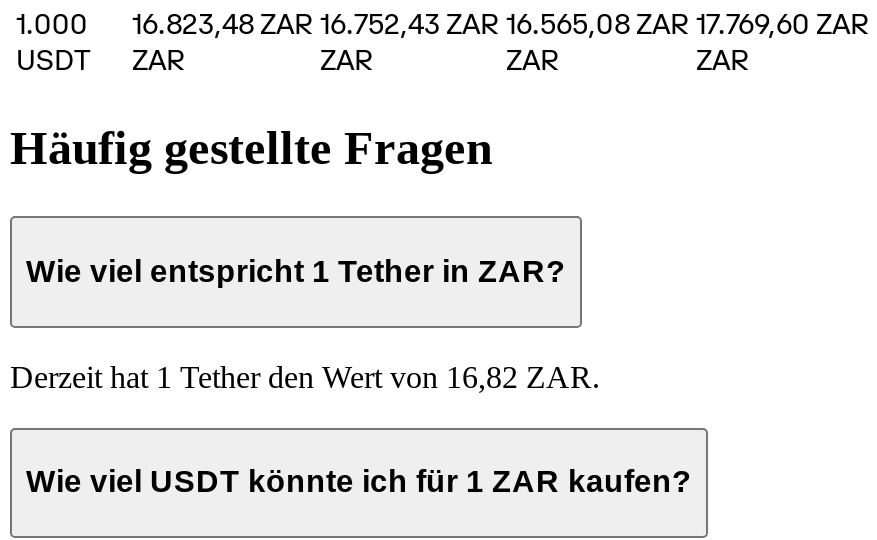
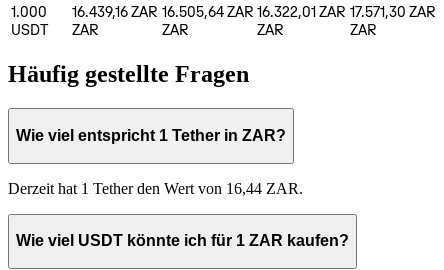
[132,5,312,41] 16.823,48 ZAR -> [72,2,157,20] 16.439,16 ZAR
[320,5,498,41] 16.752,43 ZAR -> [162,2,253,20] 16.505,64 ZAR
[506,5,688,41] 16.565,08 ZAR -> [257,2,345,20] 16.322,01 ZAR
[696,5,868,41] 17.769,60 ZAR -> [350,2,435,20] 17.571,30 ZAR
[10,359,600,393] Derzeit hat 1 Tether den Wert von 16,82 ZAR. -> [8,179,303,196] Derzeit hat 1 Tether den Wert von 16,44 ZAR.

